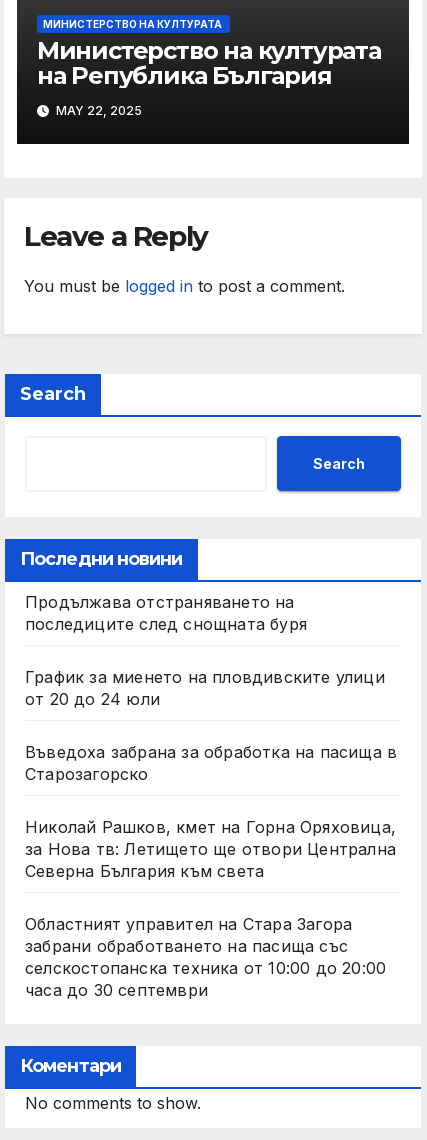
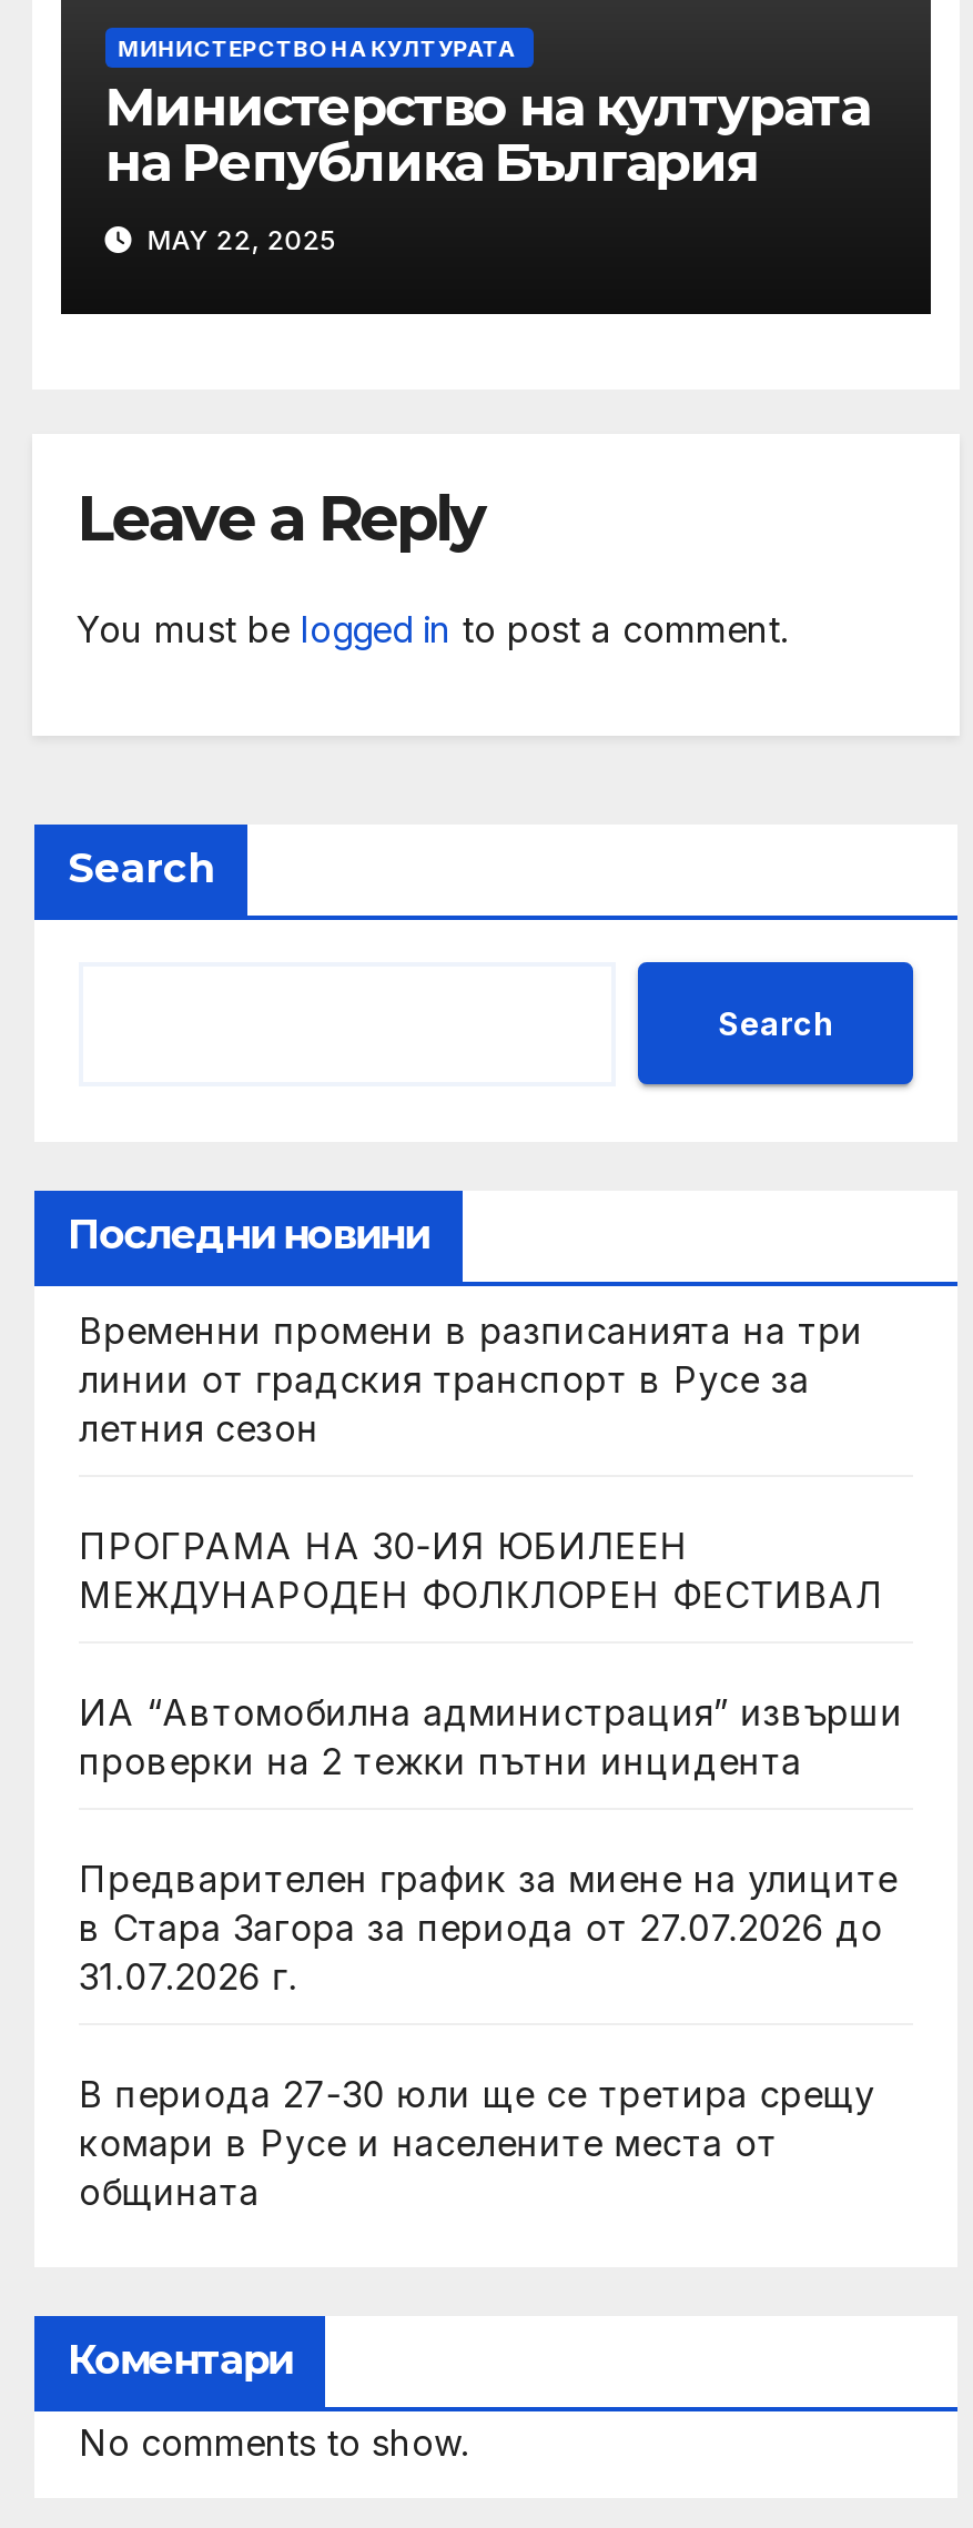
[25,592,307,634] Продължава отстраняването на | последиците след снощната буря -> [79,1309,863,1451] Временни промени в разписанията на три | линии от градския транспорт в Русе за | летния сезон
[25,667,385,709] График за миенето на пловдивските улици | от 20 до 24 юли -> [79,1525,882,1618] ПРОГРАМА НА 30-ИЯ ЮБИЛЕЕН | МЕЖДУНАРОДЕН ФОЛКЛОРЕН ФЕСТИВАЛ
[25,742,397,784] Въведоха забрана за обработка на пасища в | Старозагорско -> [79,1691,903,1784] ИА “Автомобилна администрация” извърши | проверки на 2 тежки пътни инцидента
[25,817,396,881] Николай Рашков, кмет на Горна Оряховица, | за Нова тв: Летището ще отвори Централна | Северна България към света -> [79,1857,898,2000] Предварителен график за миене на улиците | в Стара Загора за периода от 27.07.2026 до | 31.07.2026 г.
[25,914,386,1000] Областният управител на Стара Загора | забрани обработването на пасища със | селскостопанска техника от 10:00 до 20:00 | часа до 30 септември -> [79,2073,875,2215] В периода 27-30 юли ще се третира срещу | комари в Русе и населените места от | общината

